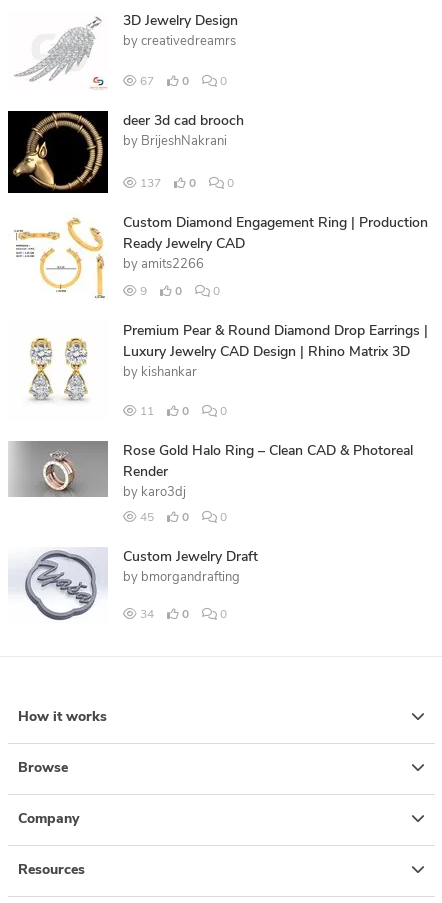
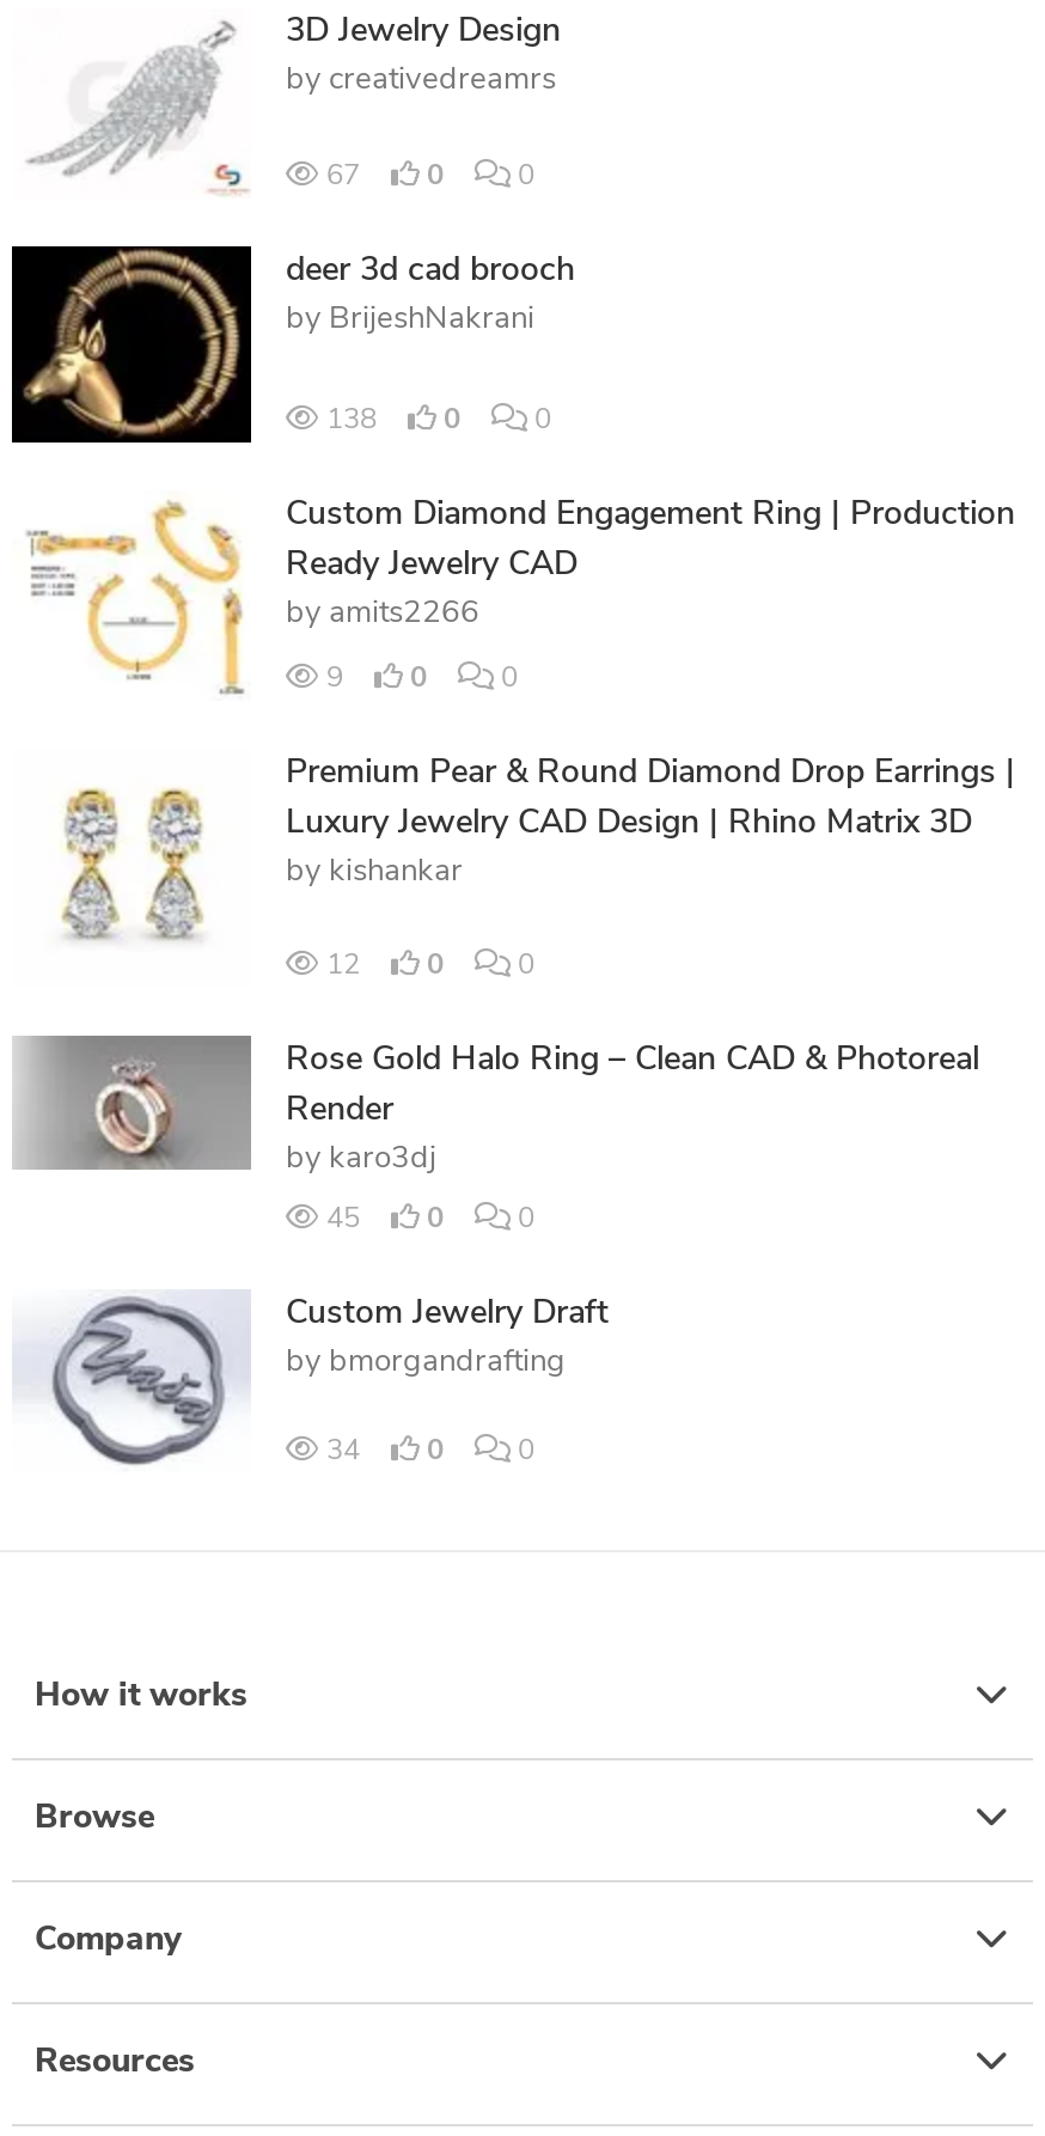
[136,177,163,189] 137 -> [319,405,384,434] 138
[136,405,156,417] 11 -> [319,951,367,979] 12

